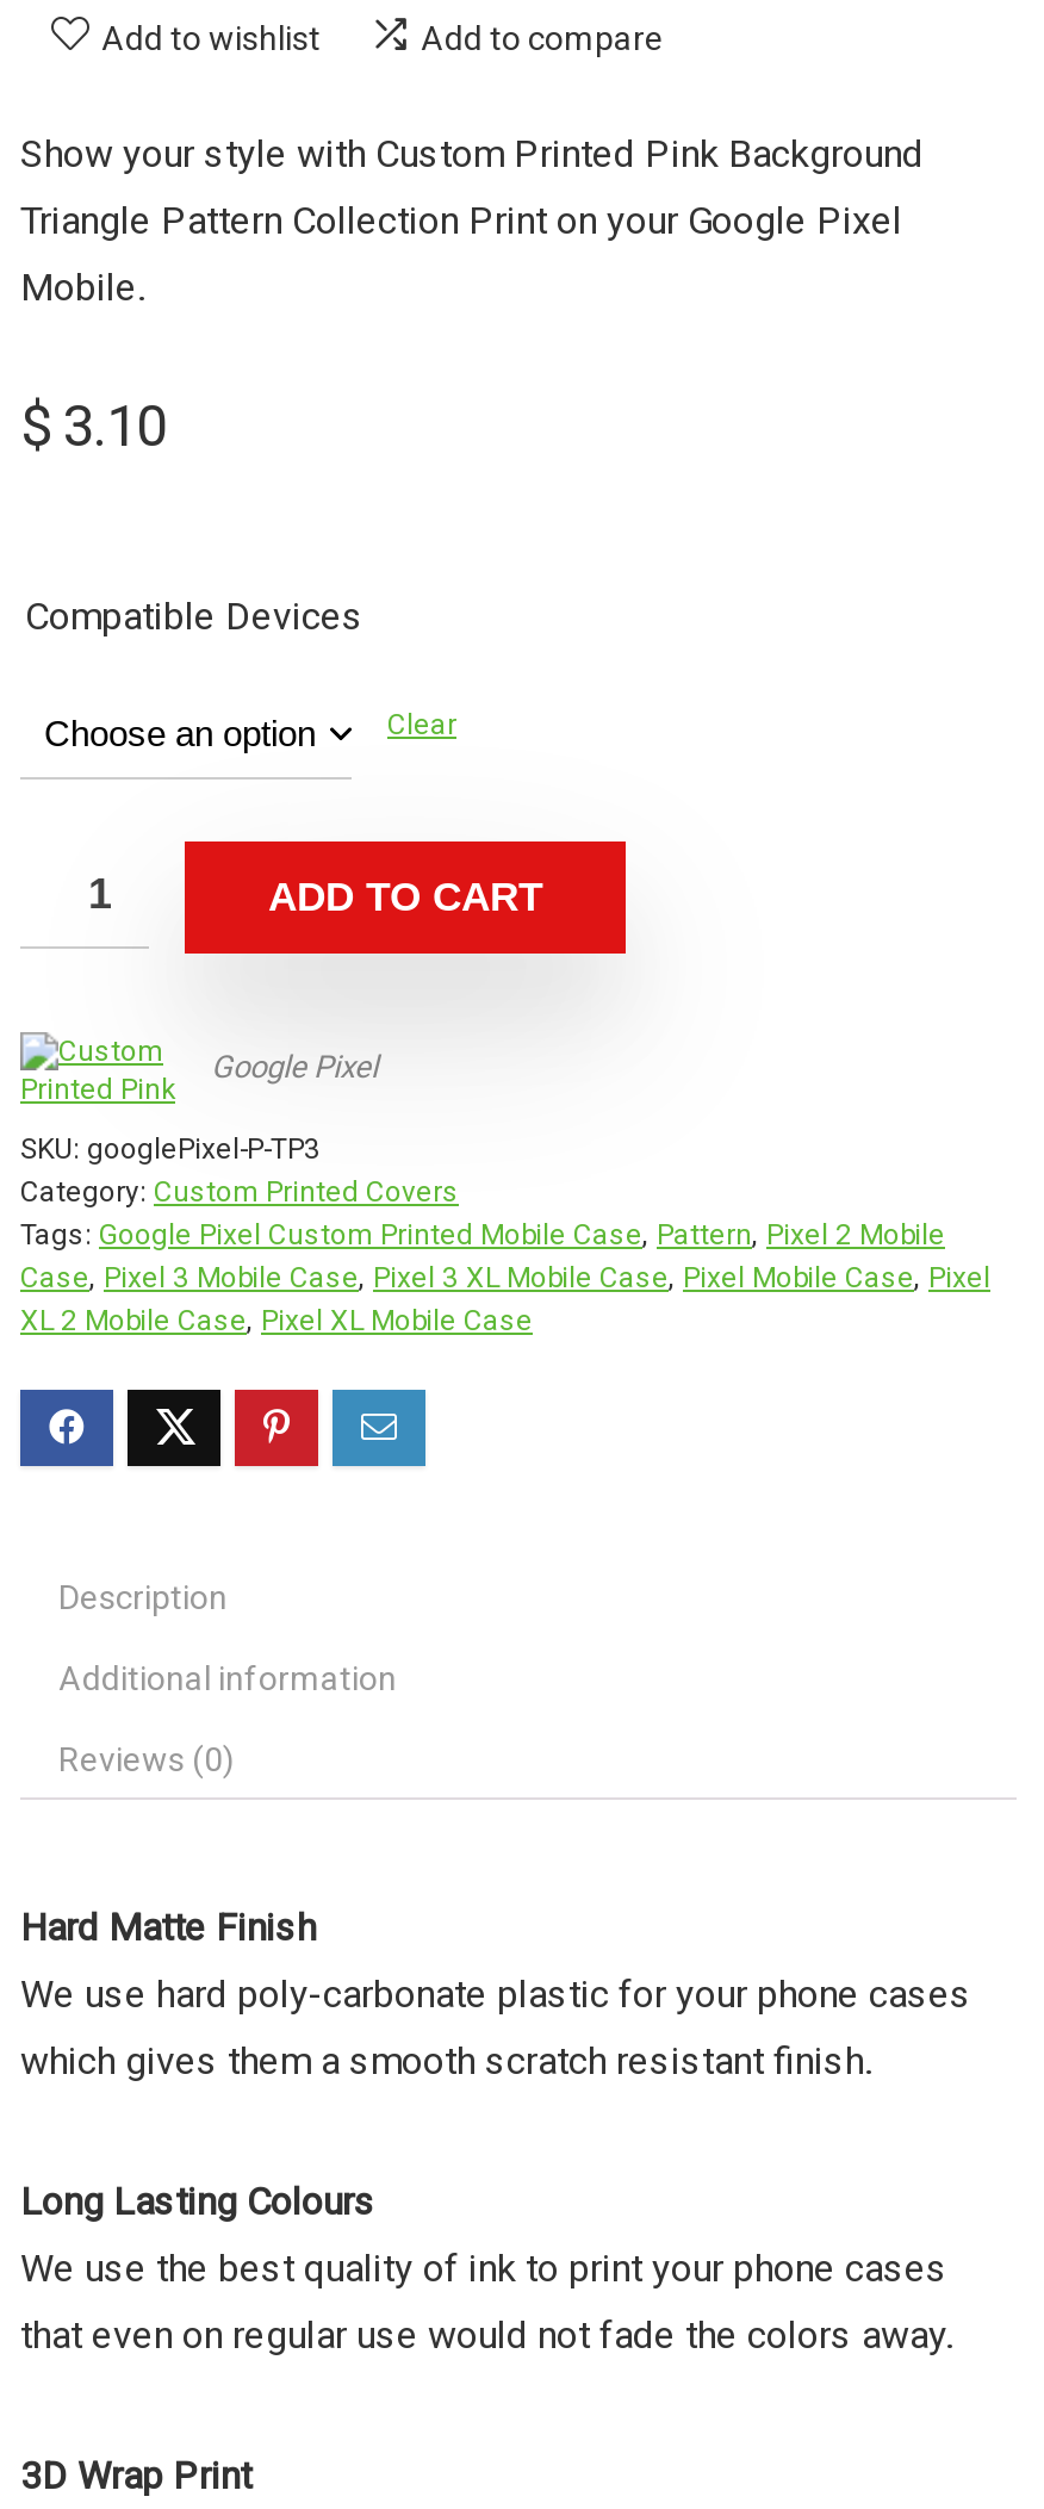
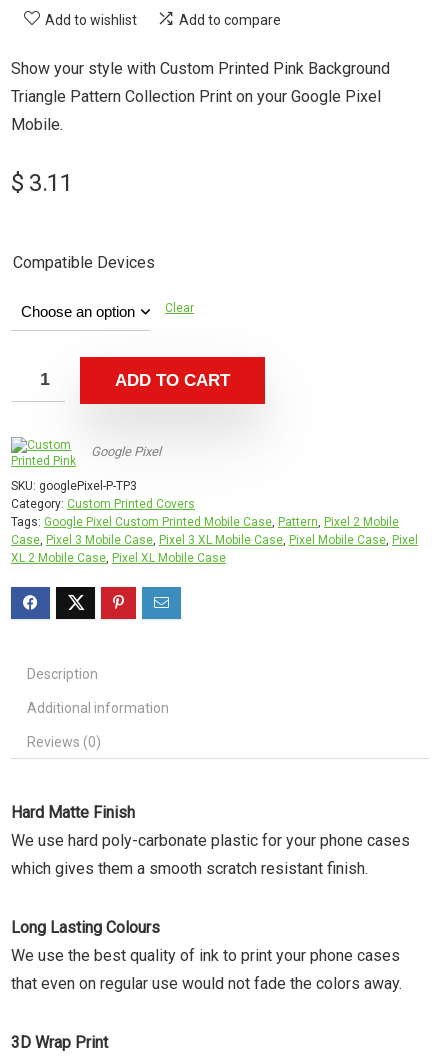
[20,393,166,460] $3.10 -> [11,169,72,197] $3.11

